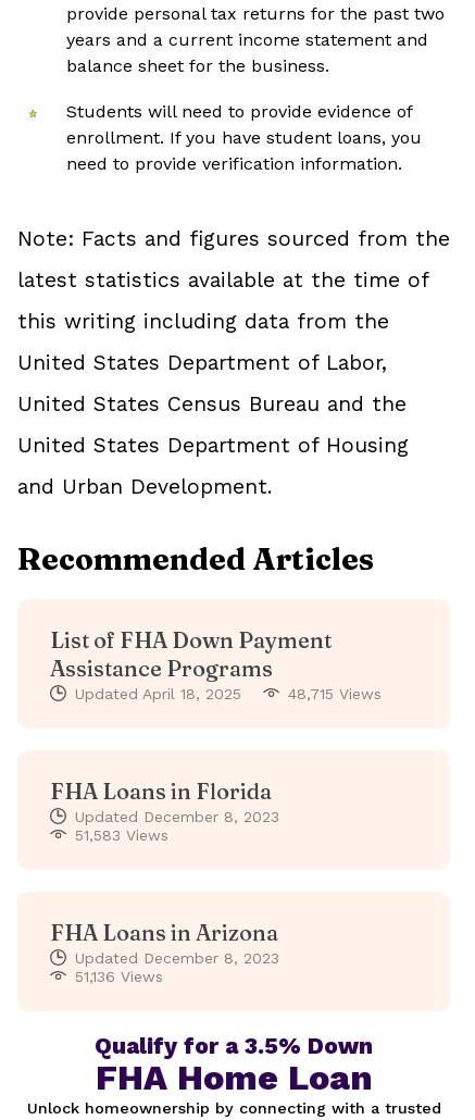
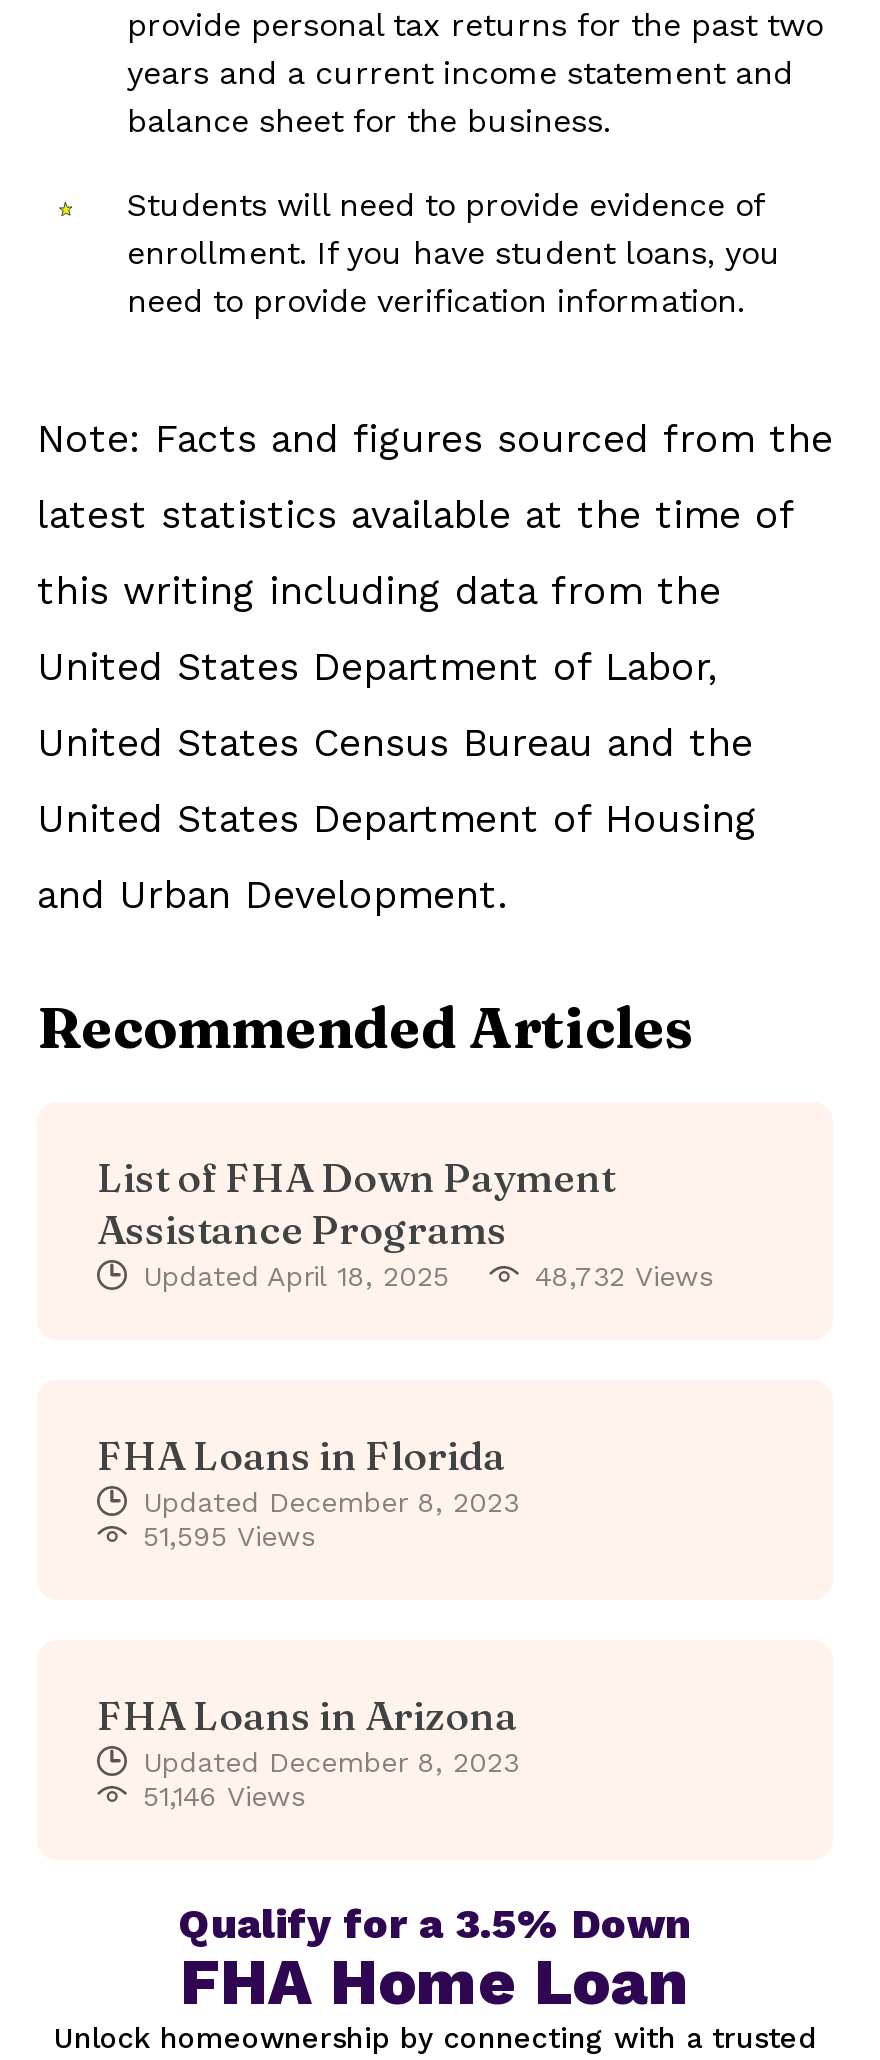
[288,685,382,703] 48,715 Views -> [535,1260,713,1292] 48,732 Views
[75,827,168,844] 51,583 Views -> [143,1520,315,1552] 51,595 Views
[75,968,163,985] 51,136 Views -> [143,1780,305,1812] 51,146 Views

